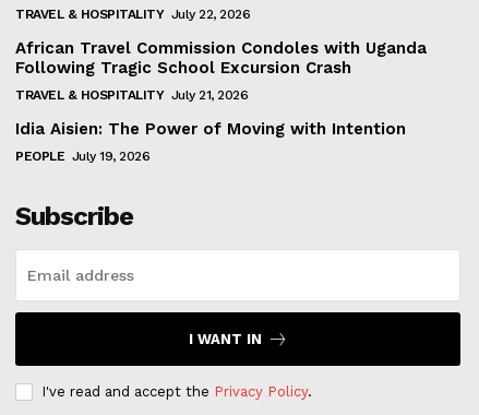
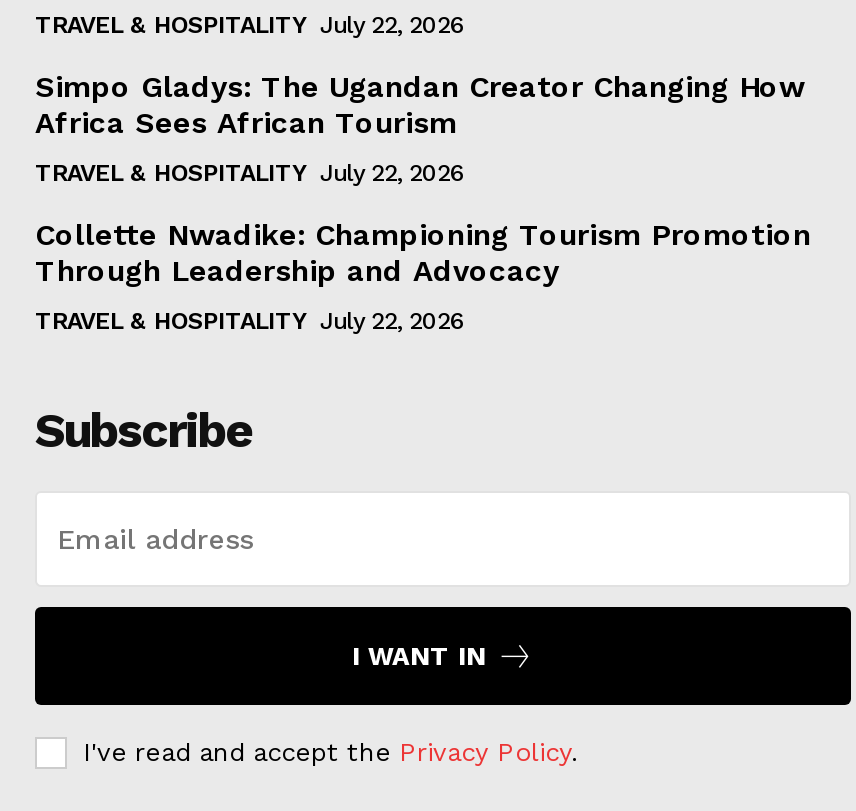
[15,38,427,77] African Travel Commission Condoles with Uganda | Following Tragic School Excursion Crash -> [35,68,805,140] Simpo Gladys: The Ugandan Creator Changing How | Africa Sees African Tourism
[15,87,248,102] TRAVEL & HOSPITALITY July 21, 2026 -> [35,158,465,186] TRAVEL & HOSPITALITY July 22, 2026
[15,118,406,138] Idia Aisien: The Power of Moving with Intention -> [35,216,811,288] Collette Nwadike: Championing Tourism Promotion | Through Leadership and Advocacy
[15,148,149,163] PEOPLE July 19, 2026 -> [35,306,465,334] TRAVEL & HOSPITALITY July 22, 2026

